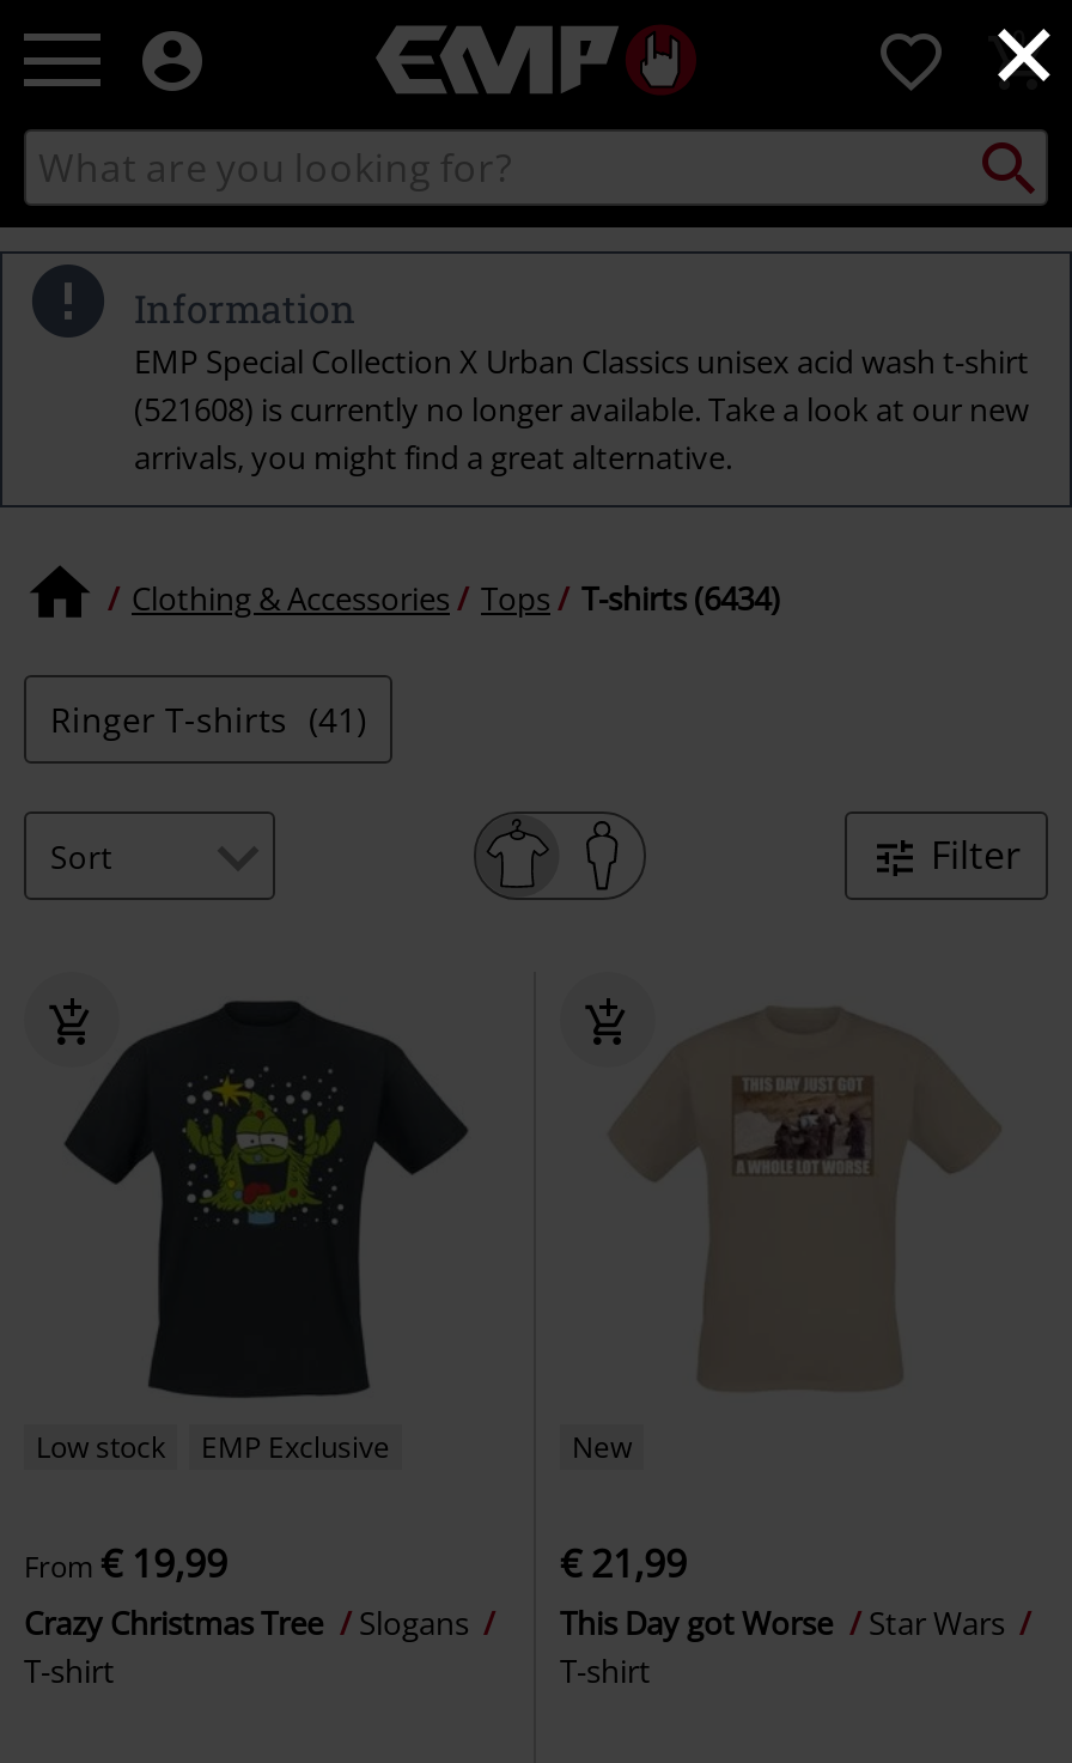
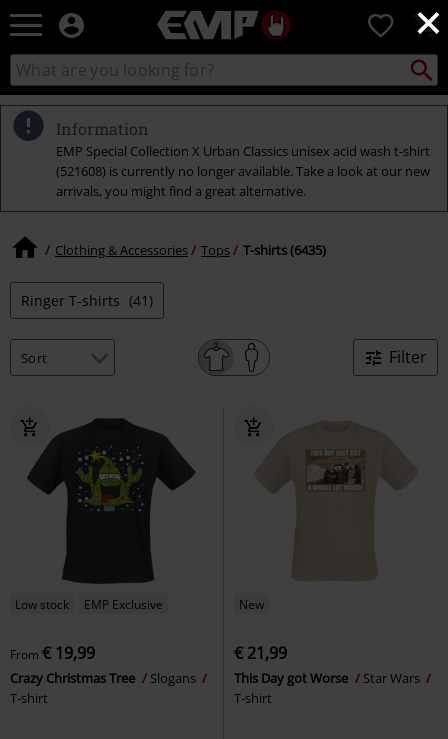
[132,576,780,619] Clothing & Accessories Tops T-shirts (6434) -> [55,240,326,258] Clothing & Accessories Tops T-shirts (6435)

